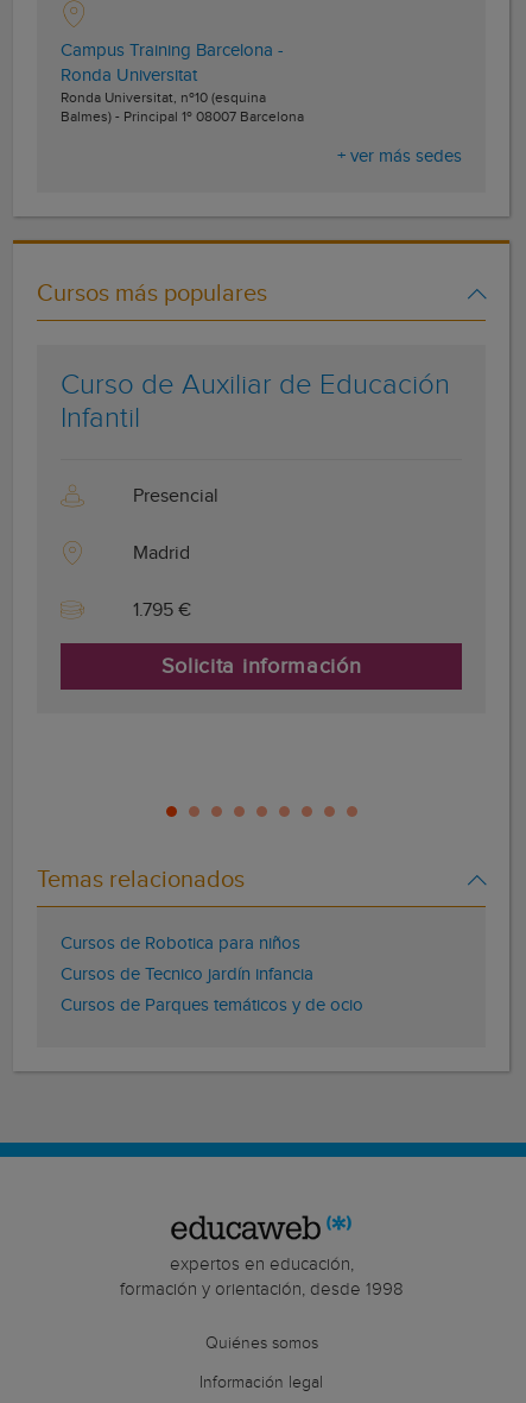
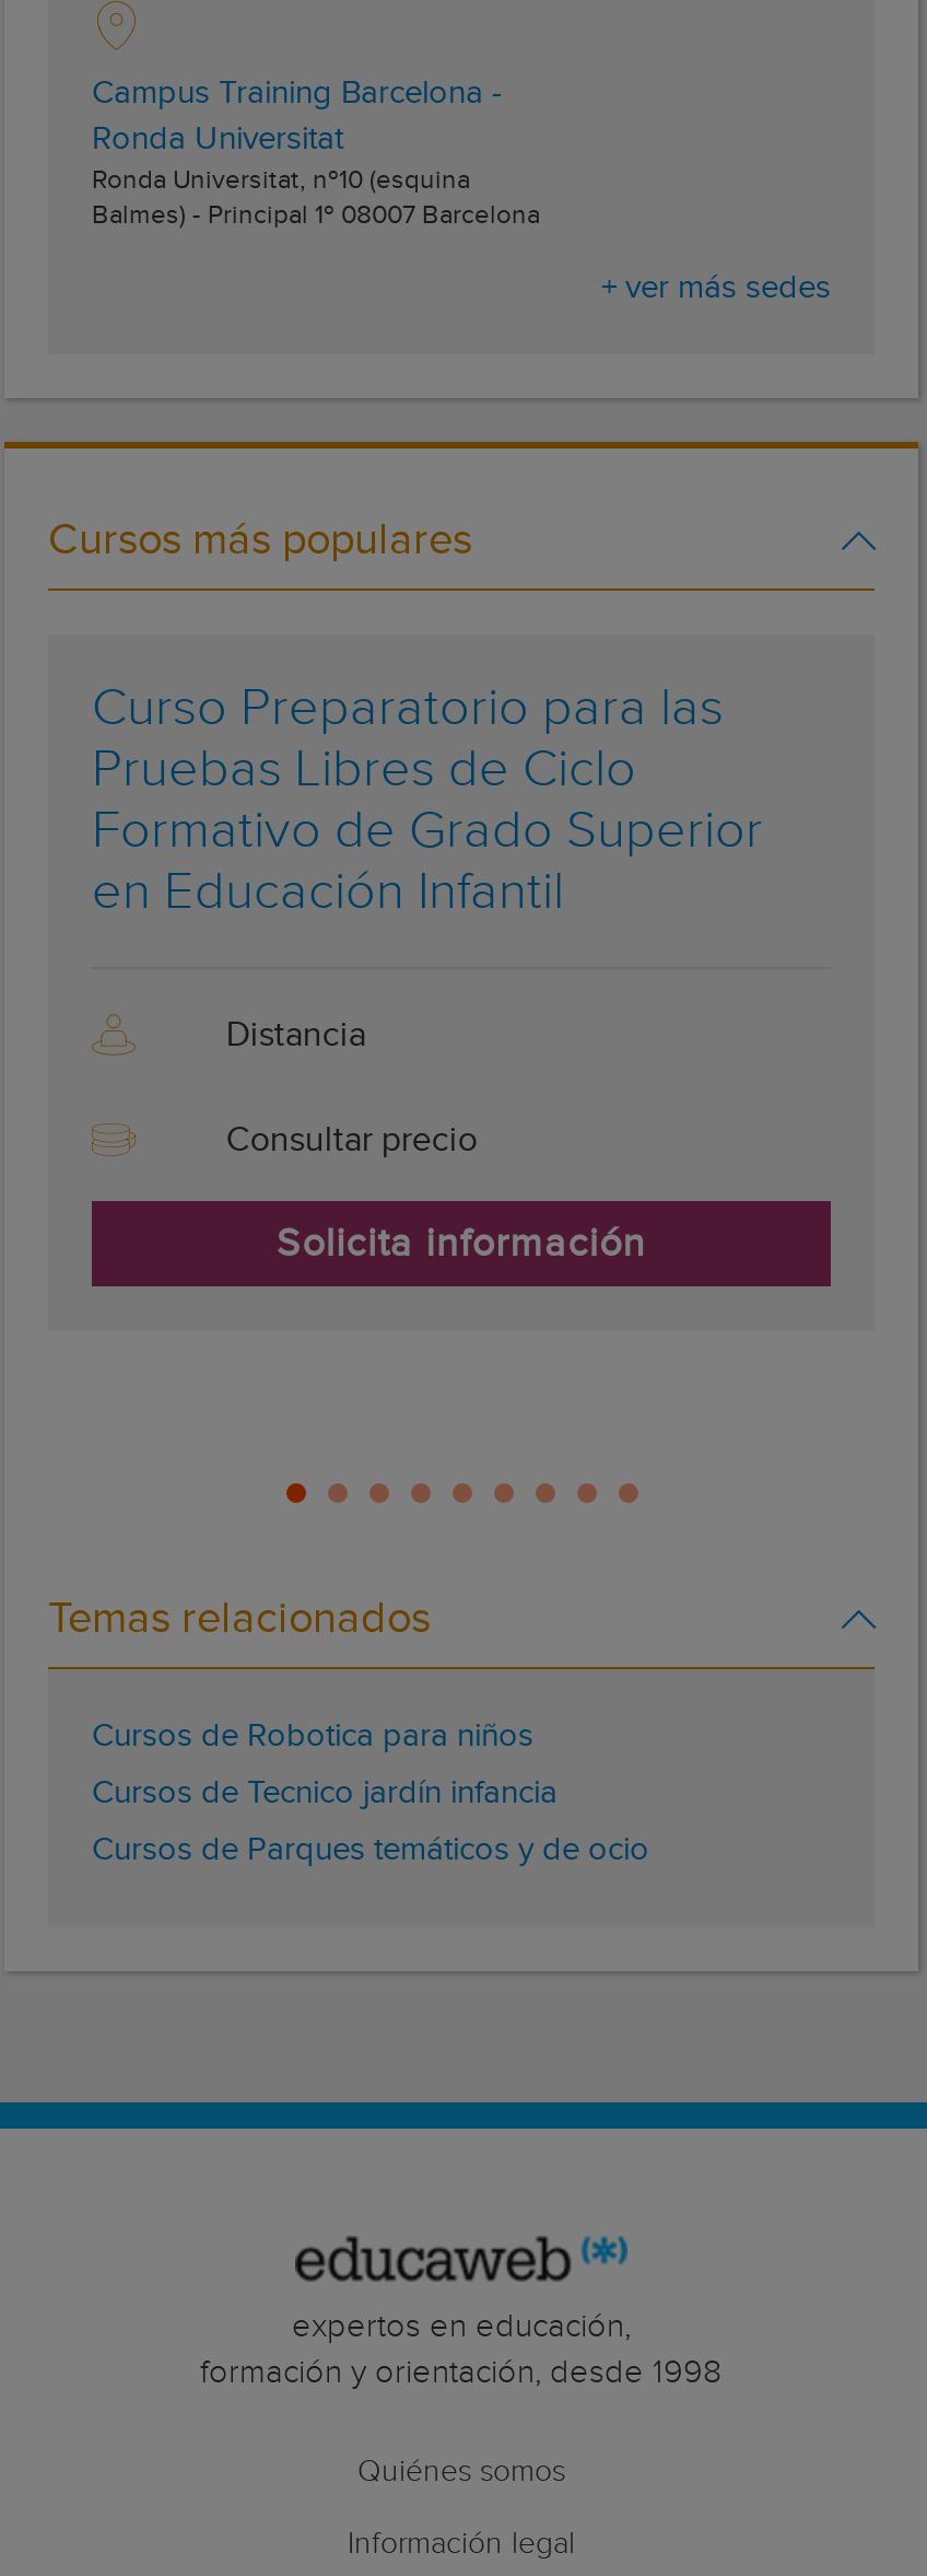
[61,369,450,622] Curso de Auxiliar de Educación | Infantil | Presencial | Madrid | 1.795 € -> [92,679,763,1163] Curso Preparatorio para las | Pruebas Libres de Ciclo | Formativo de Grado Superior | en Educación Infantil | Distancia | Consultar precio

